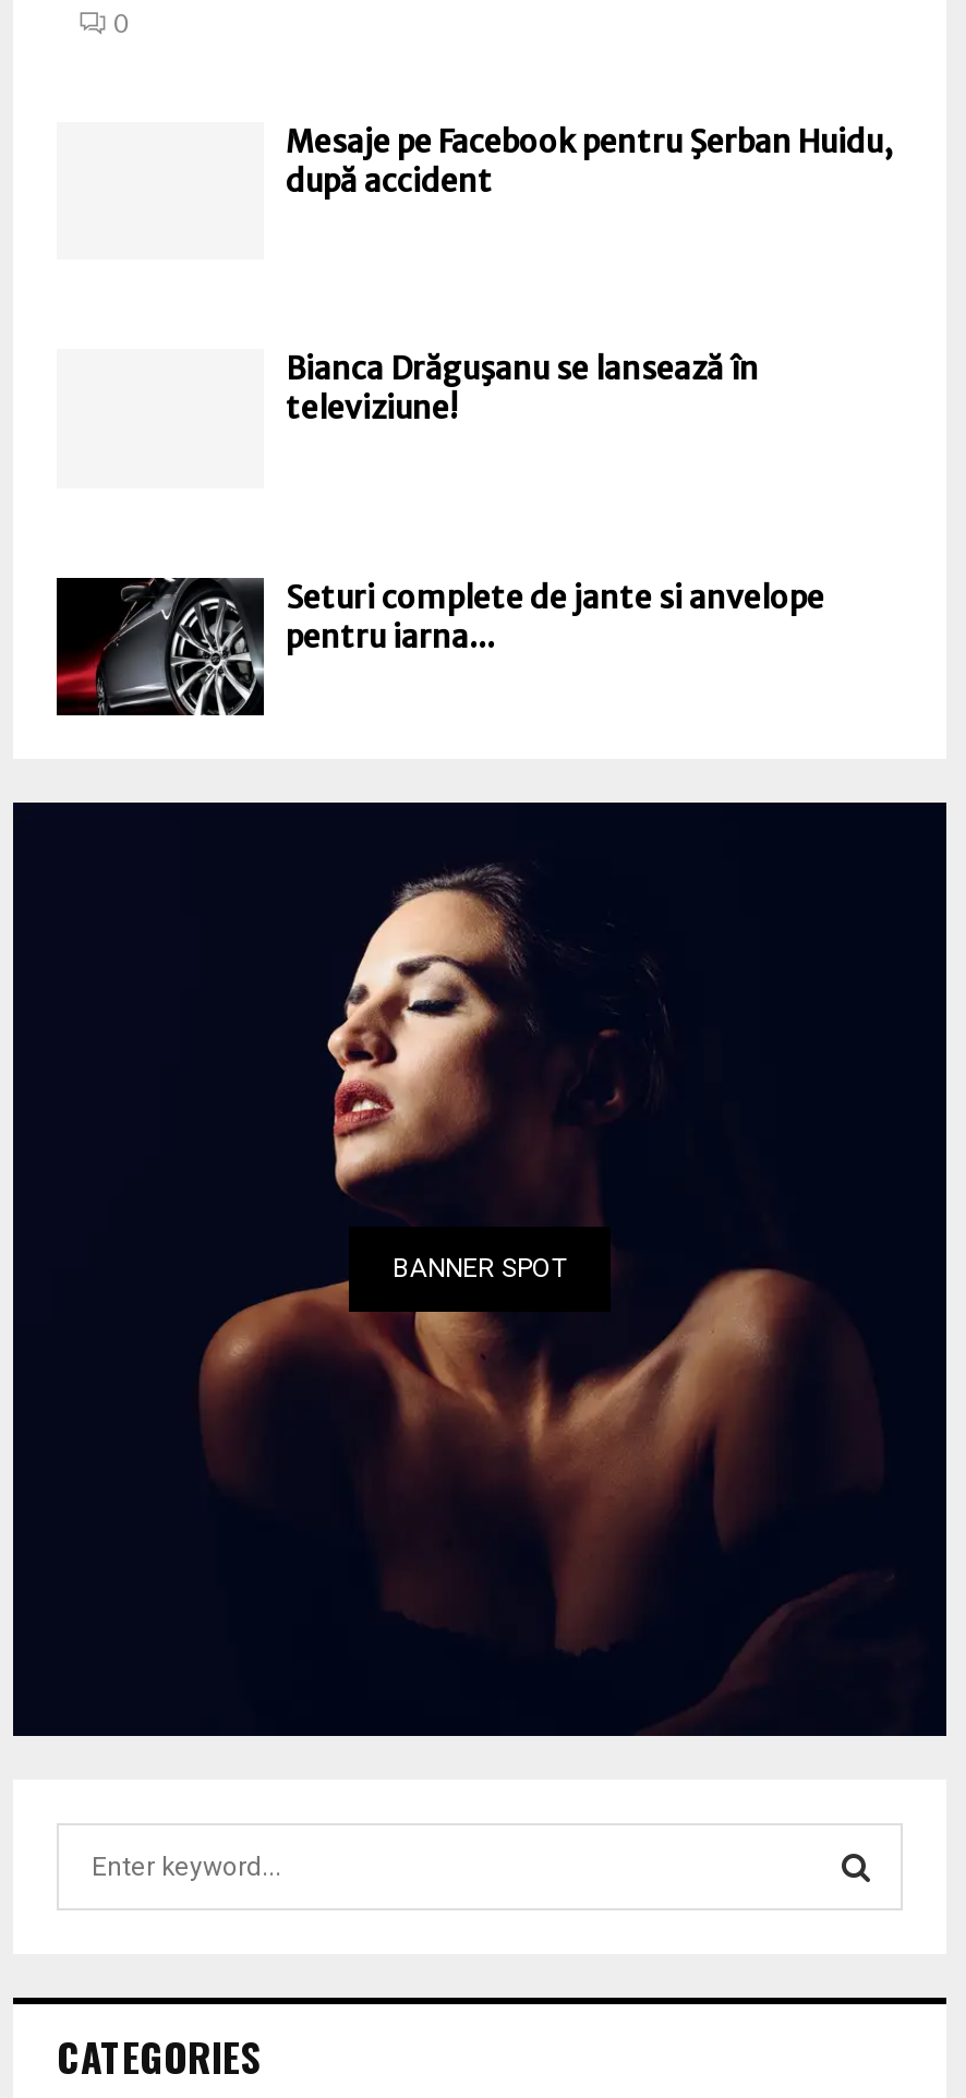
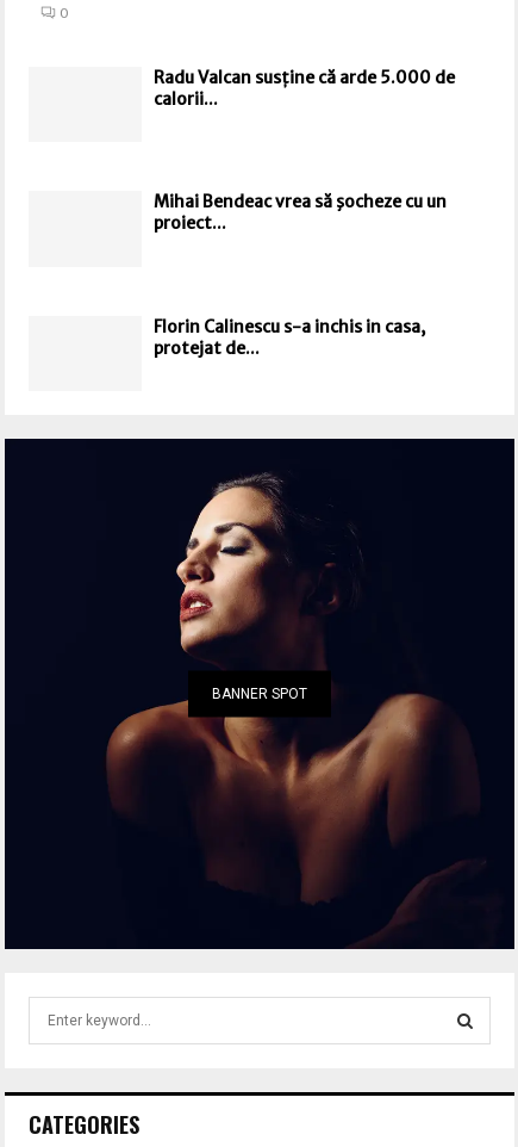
[286,122,892,201] Mesaje pe Facebook pentru Şerban Huidu, | după accident -> [154,67,455,110] Radu Valcan susține că arde 5.000 de | calorii...
[286,350,759,429] Bianca Drăguşanu se lansează în | televiziune! -> [154,191,447,234] Mihai Bendeac vrea să şocheze cu un | proiect...
[55,576,266,718] [image] -> none
[286,577,824,656] Seturi complete de jante si anvelope | pentru iarna... -> [154,316,425,359] Florin Calinescu s-a inchis in casa, | protejat de...

